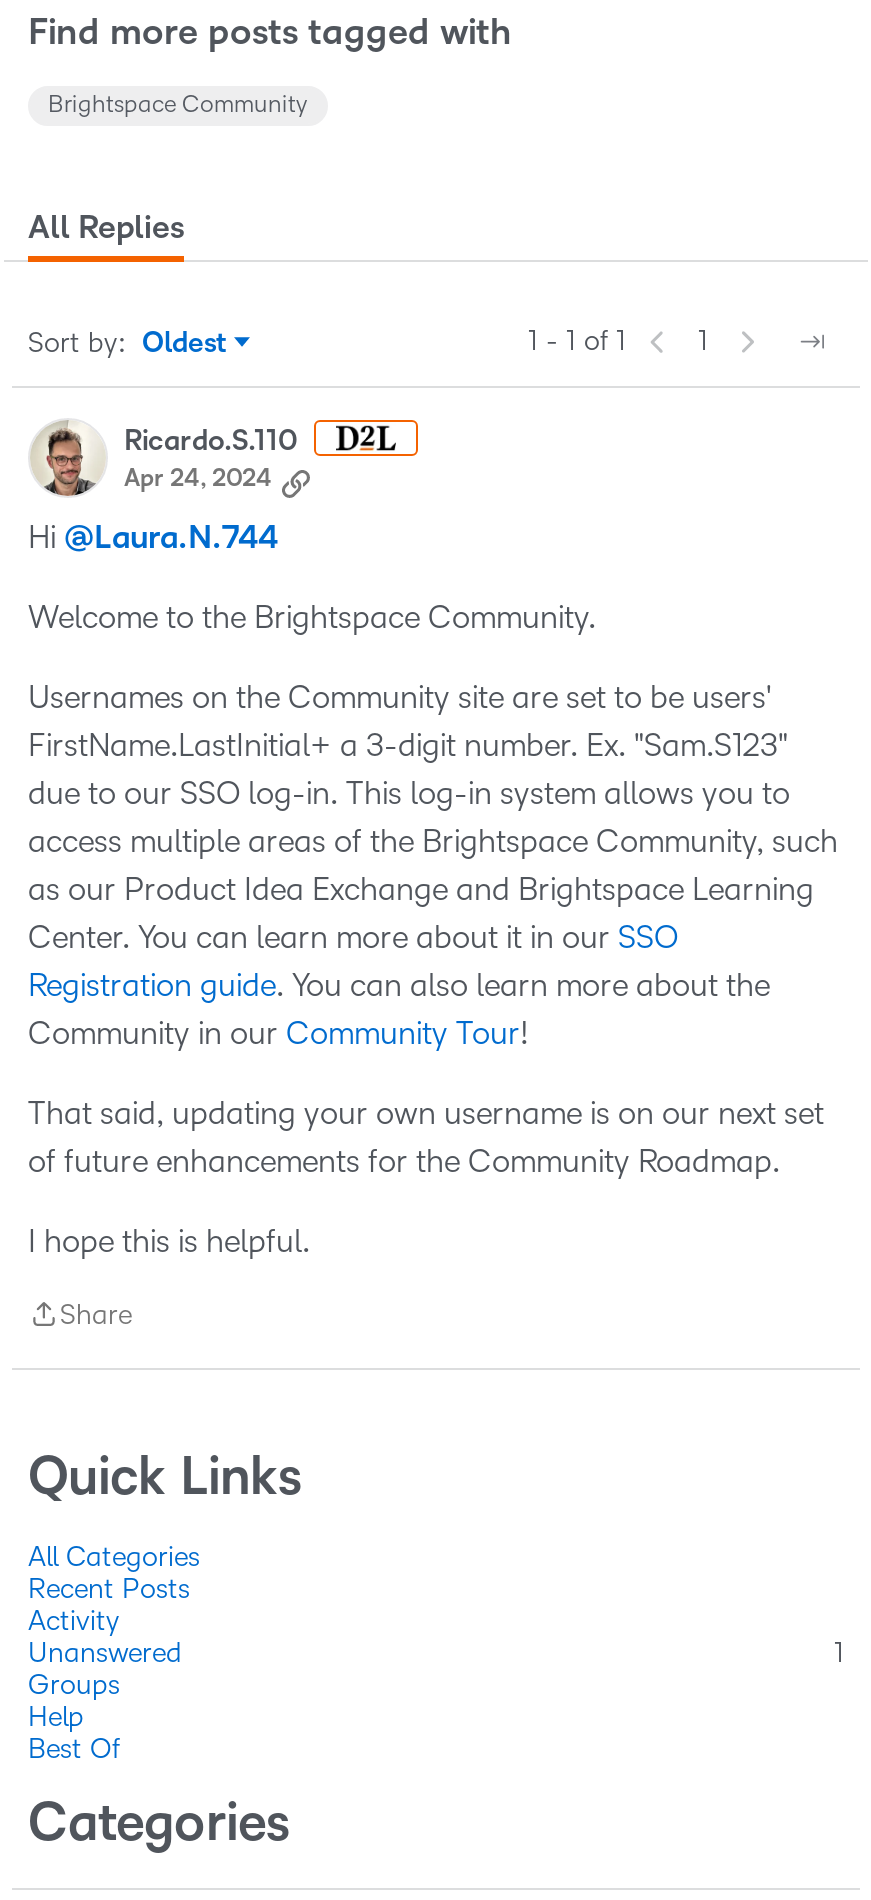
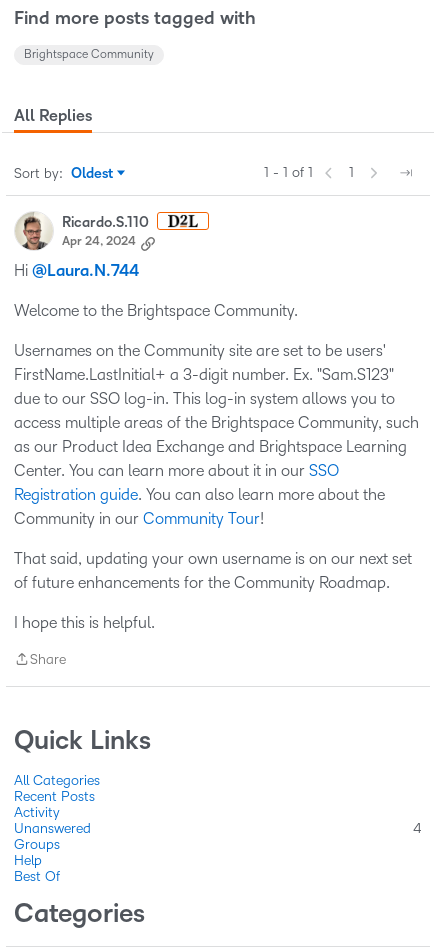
[834,1637,844,1667] 1 -> [413,820,422,835] 4

